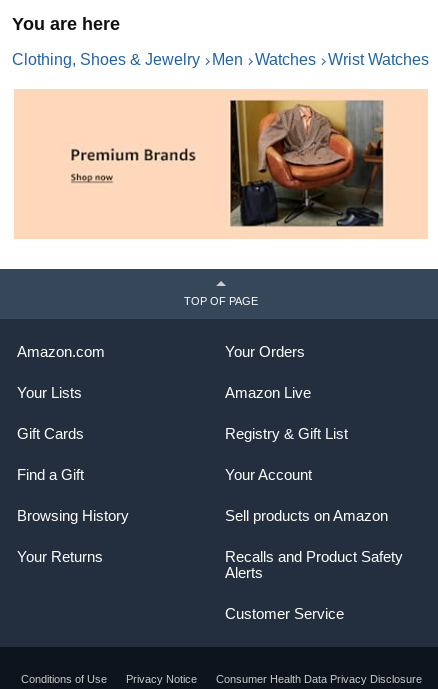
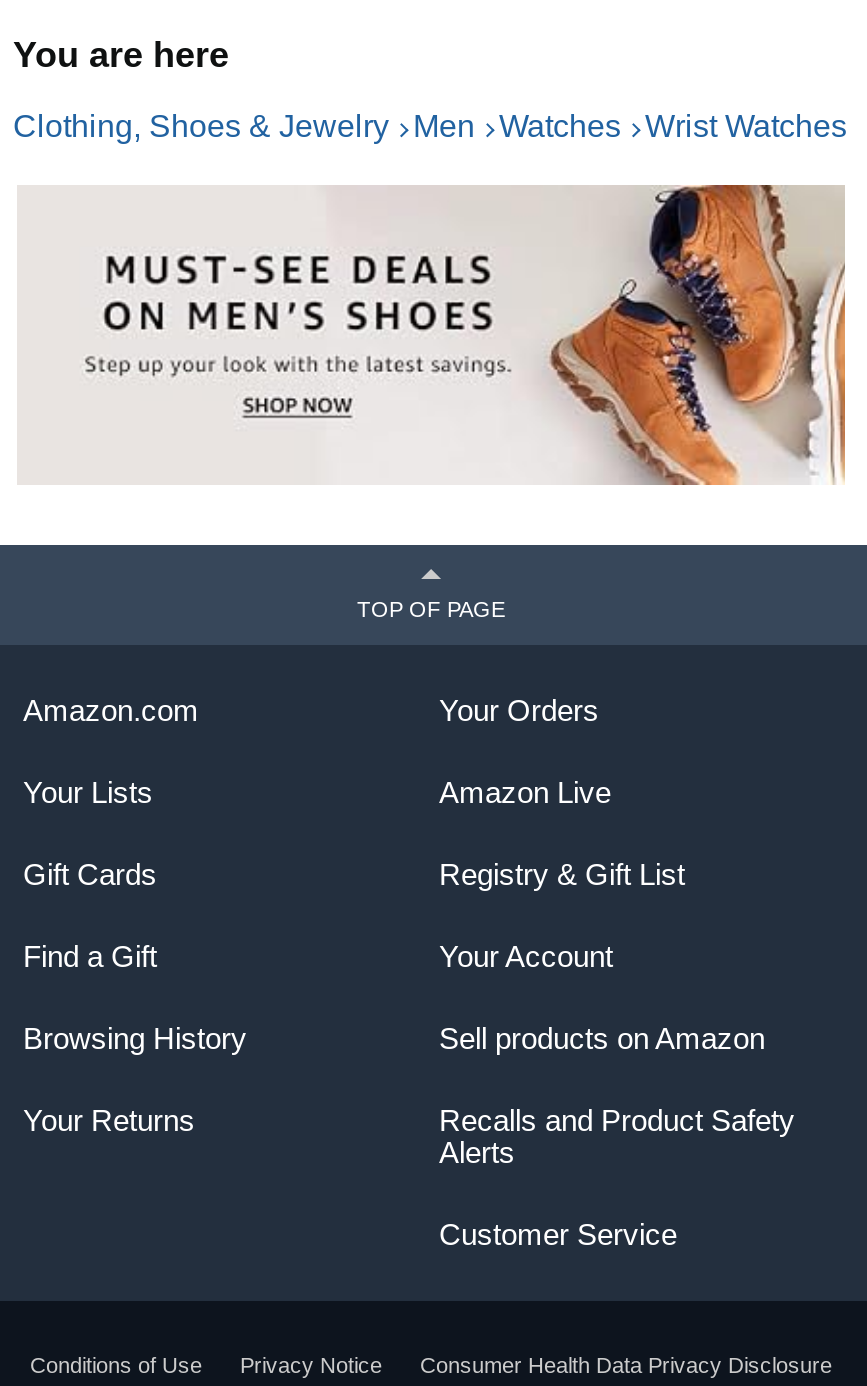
[15,89,427,239] [image] -> [21,184,845,486] [image]

